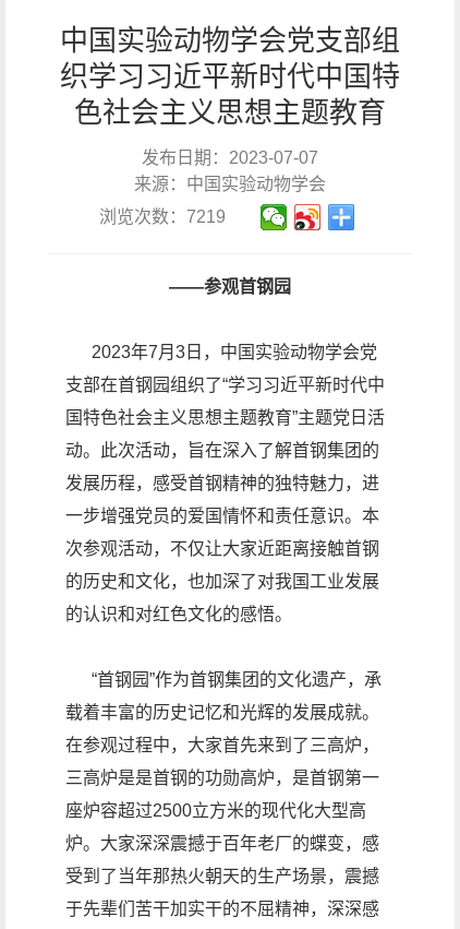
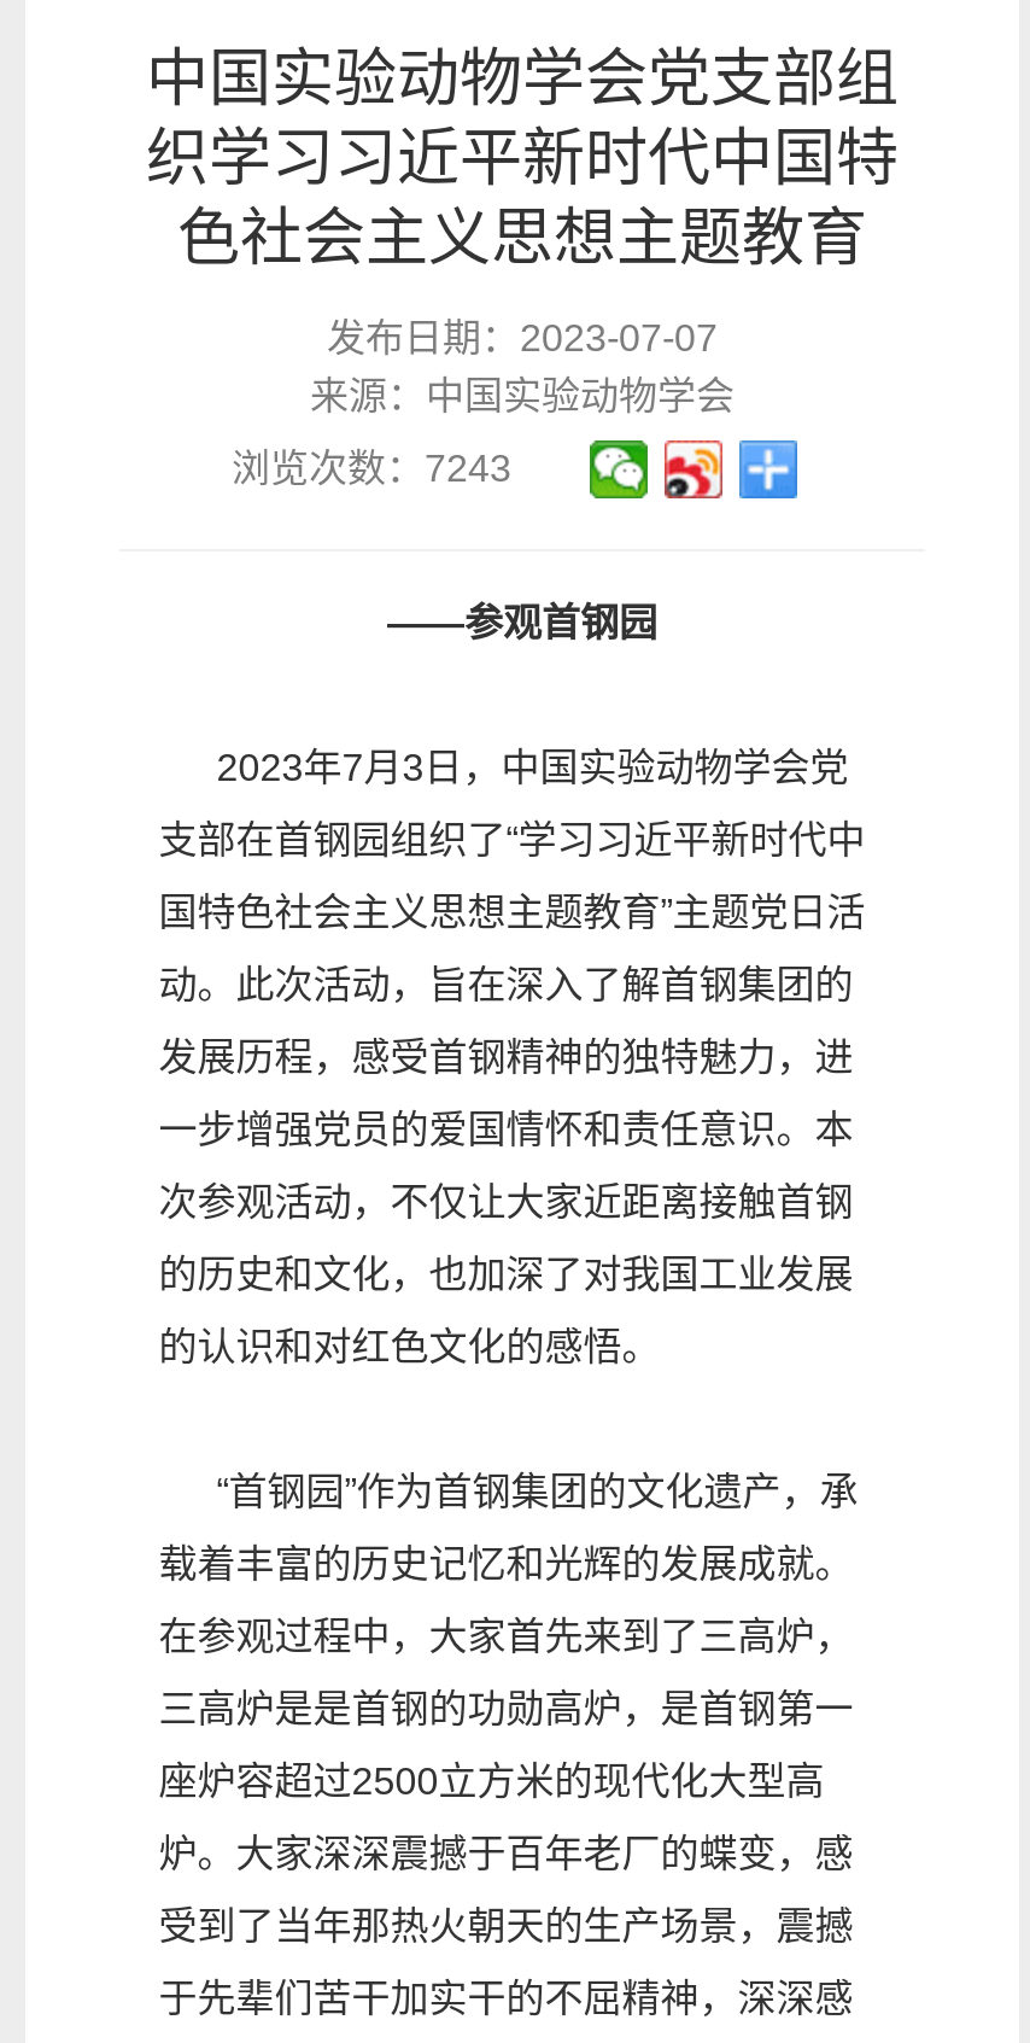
[99,207,225,226] 浏览次数：7219 -> [232,448,511,489] 浏览次数：7243

